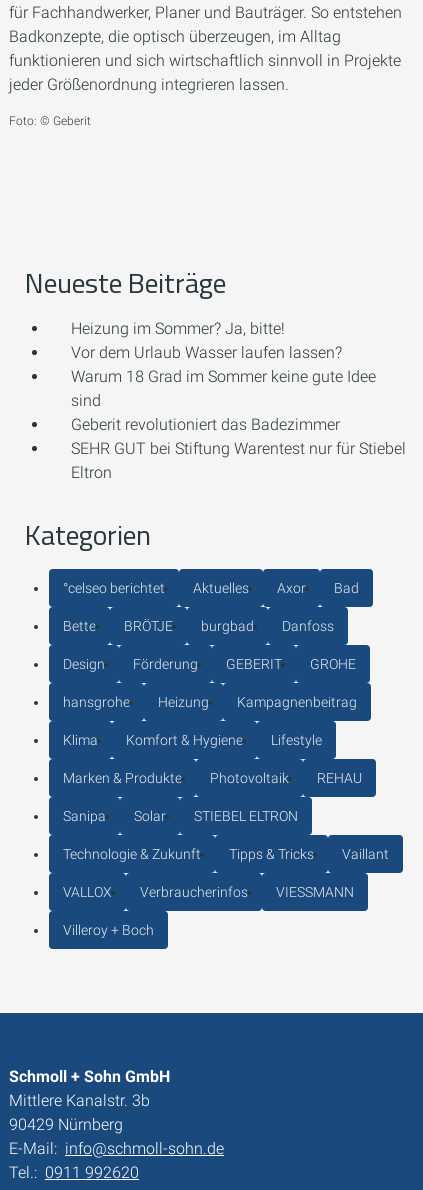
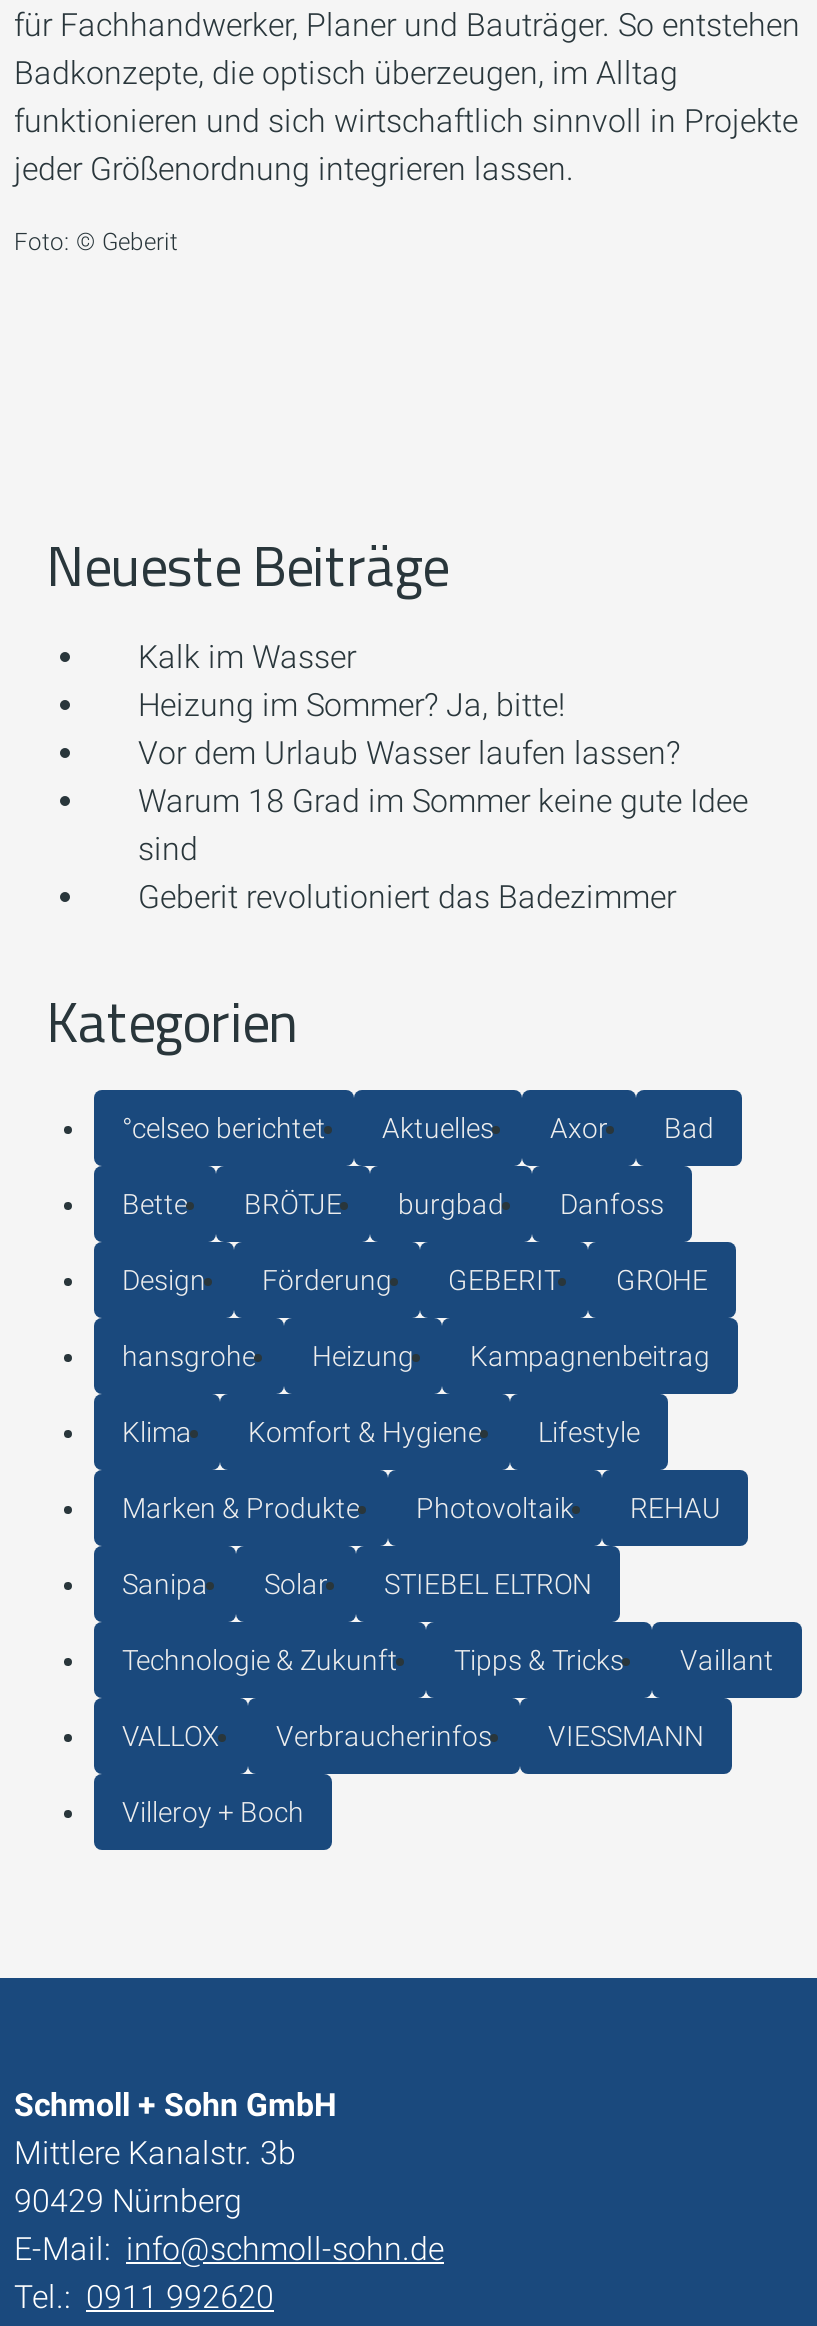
none -> [138,639,356,677] Kalk im Wasser
moved [71,319,376,434] -> [138,687,748,917]: Heizung im Sommer? Ja, bitte! | Vor dem Urlaub Wasser laufen lassen? | Warum 18 Grad im Sommer keine gute Idee | sind | Geberit revolutioniert das Badezimmer
[71,439,406,482] SEHR GUT bei Stiftung Warentest nur für Stiebel | Eltron -> none

